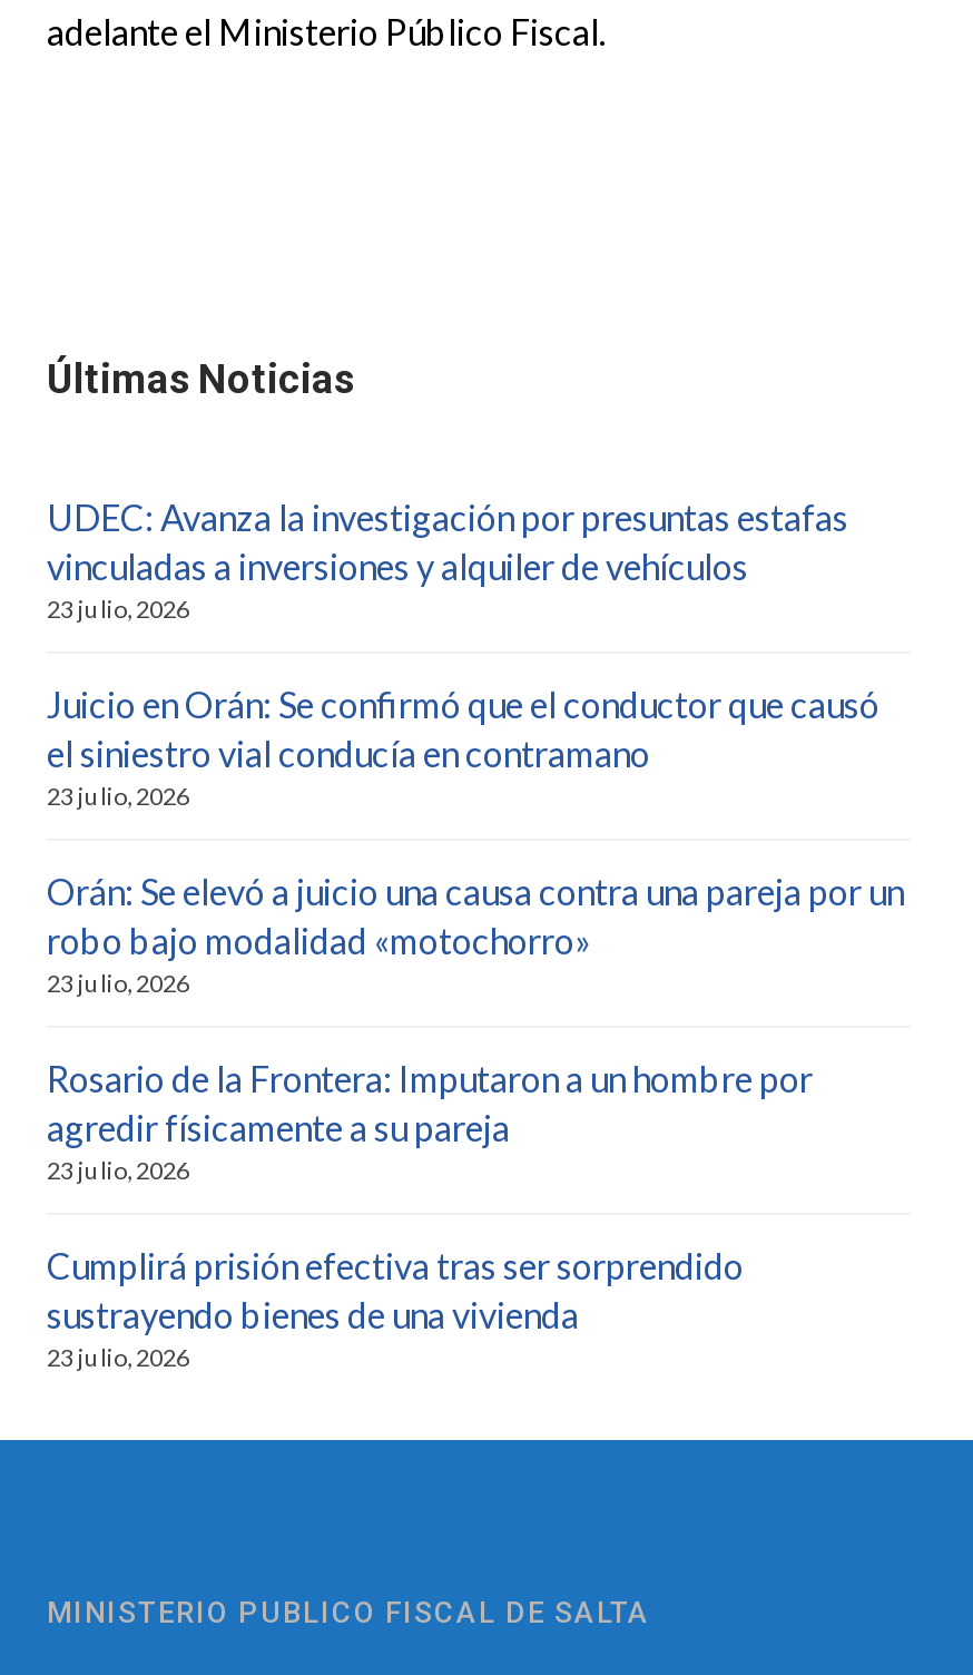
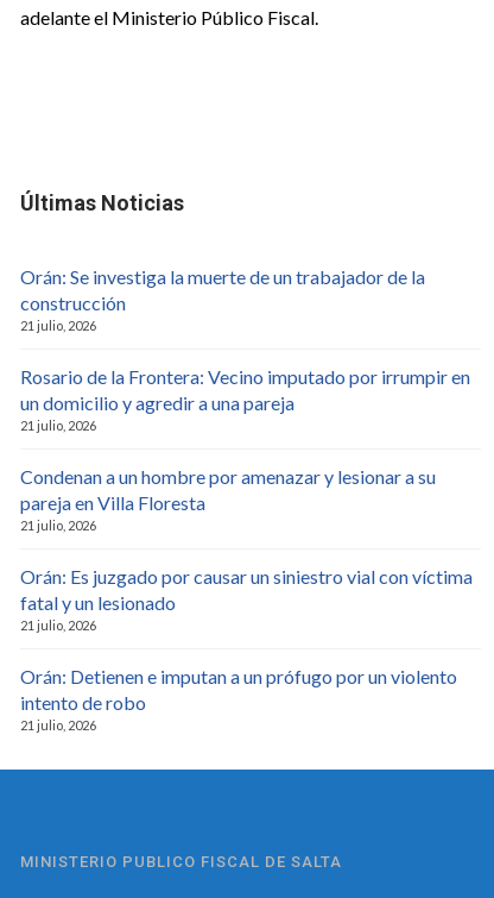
[47,496,848,623] UDEC: Avanza la investigación por presuntas estafas | vinculadas a inversiones y alquiler de vehículos | 23 julio, 2026 -> [20,265,425,333] Orán: Se investiga la muerte de un trabajador de la | construcción | 21 julio, 2026
[47,683,879,810] Juicio en Orán: Se confirmó que el conductor que causó | el siniestro vial conducía en contramano | 23 julio, 2026 -> [20,365,470,433] Rosario de la Frontera: Vecino imputado por irrumpir en | un domicilio y agredir a una pareja | 21 julio, 2026
[47,870,904,997] Orán: Se elevó a juicio una causa contra una pareja por un | robo bajo modalidad «motochorro» | 23 julio, 2026 -> [20,465,436,533] Condenan a un hombre por amenazar y lesionar a su | pareja en Villa Floresta | 21 julio, 2026
[47,1057,813,1184] Rosario de la Frontera: Imputaron a un hombre por | agredir físicamente a su pareja | 23 julio, 2026 -> [20,565,473,633] Orán: Es juzgado por causar un siniestro vial con víctima | fatal y un lesionado | 21 julio, 2026
[47,1244,744,1371] Cumplirá prisión efectiva tras ser sorprendido | sustrayendo bienes de una vivienda | 23 julio, 2026 -> [20,665,457,733] Orán: Detienen e imputan a un prófugo por un violento | intento de robo | 21 julio, 2026

